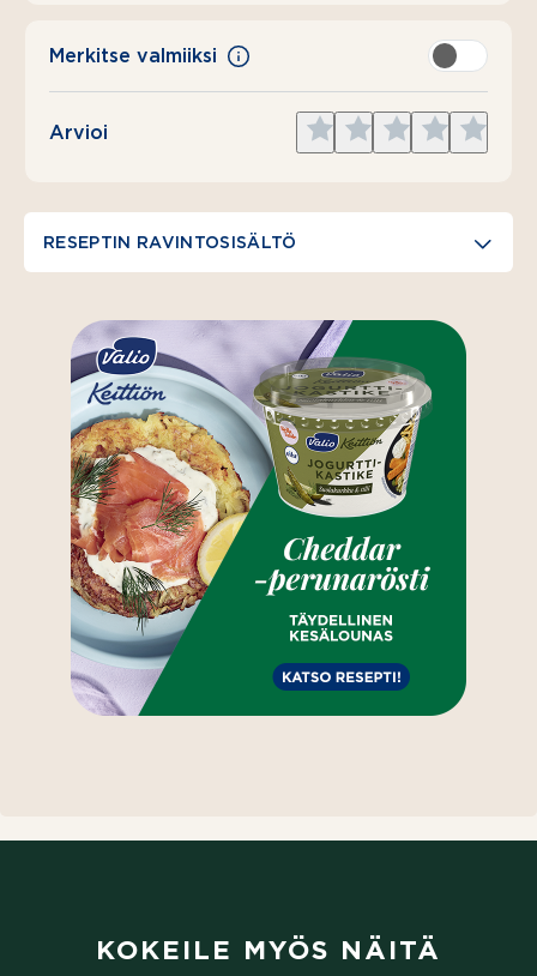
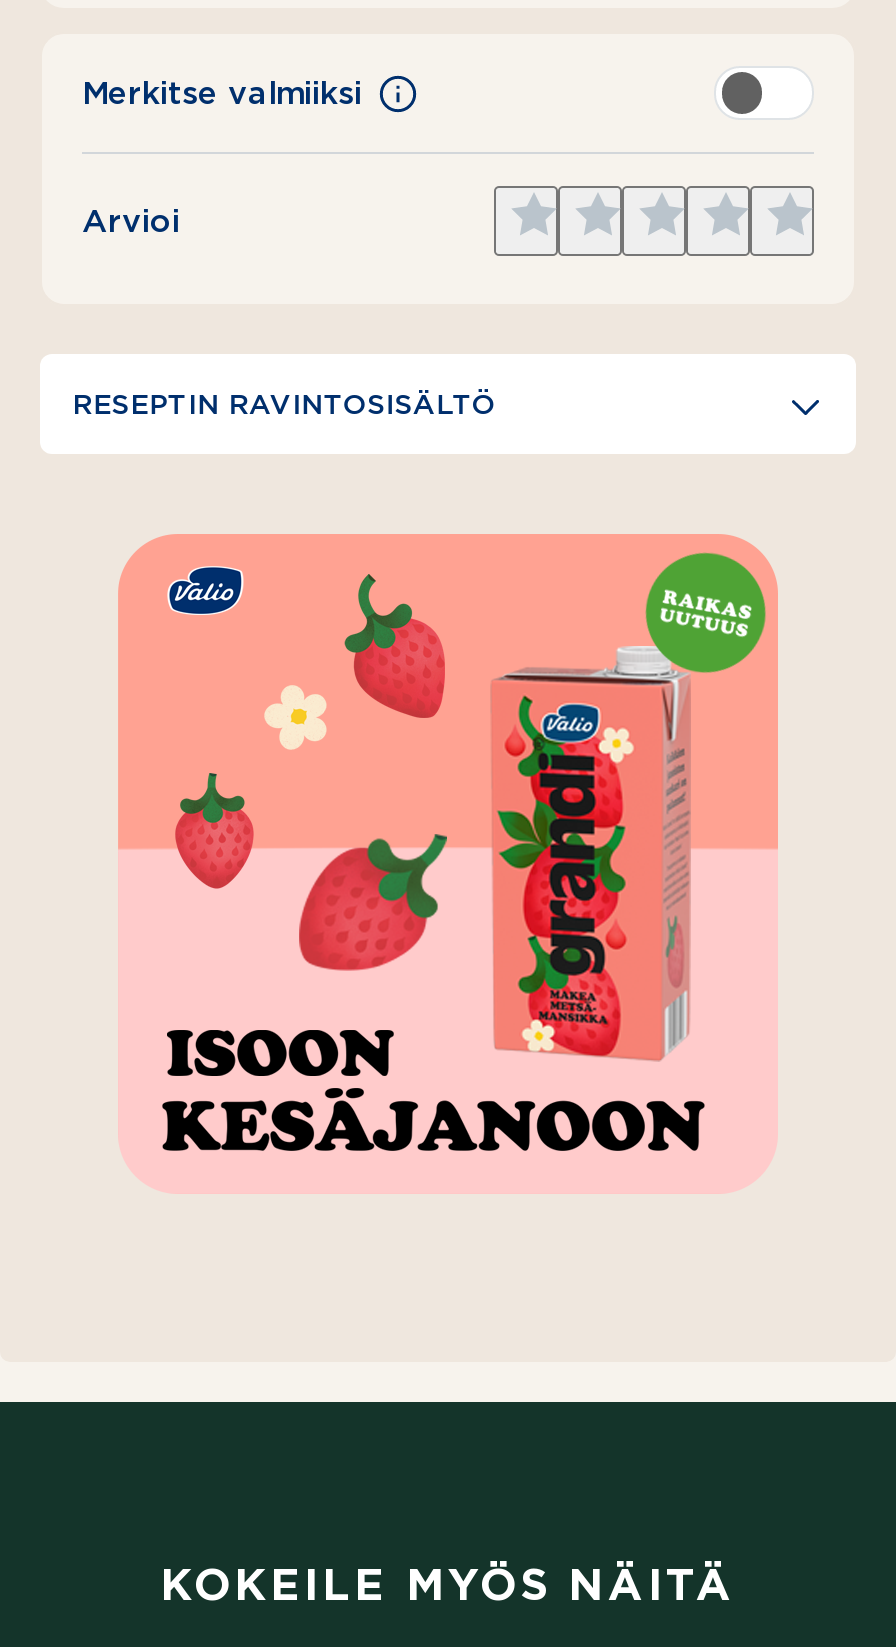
[70,319,467,717] [image] -> [118,534,778,1194] [image]

